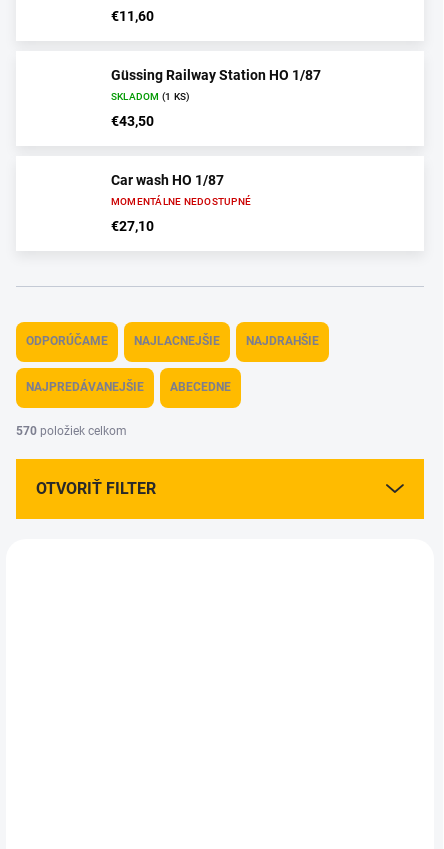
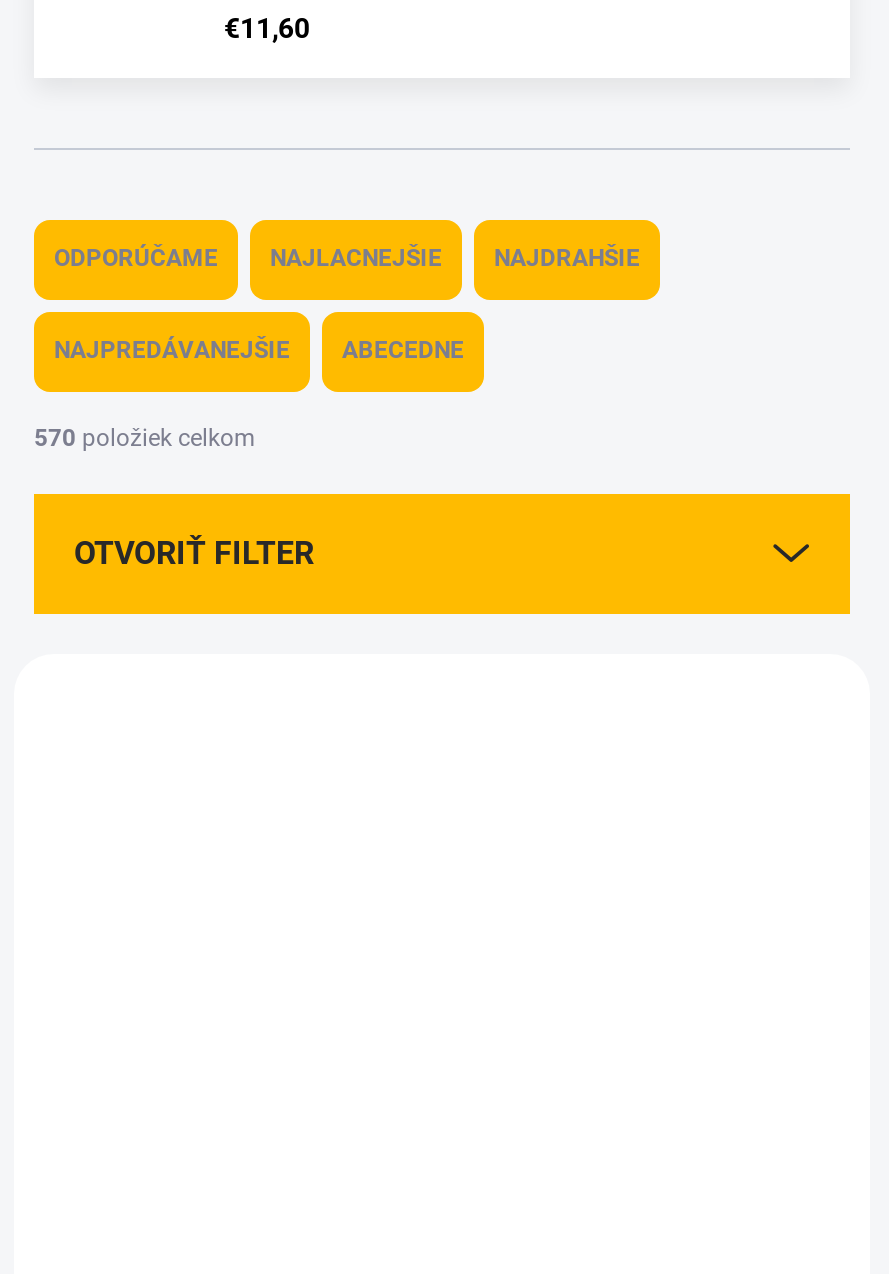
[111,67,321,129] Güssing Railway Station HO 1/87 | SKLADOM (1 KS) | €43,50 -> none
[111,172,251,234] Car wash HO 1/87 | MOMENTÁLNE NEDOSTUPNÉ | €27,10 -> none

